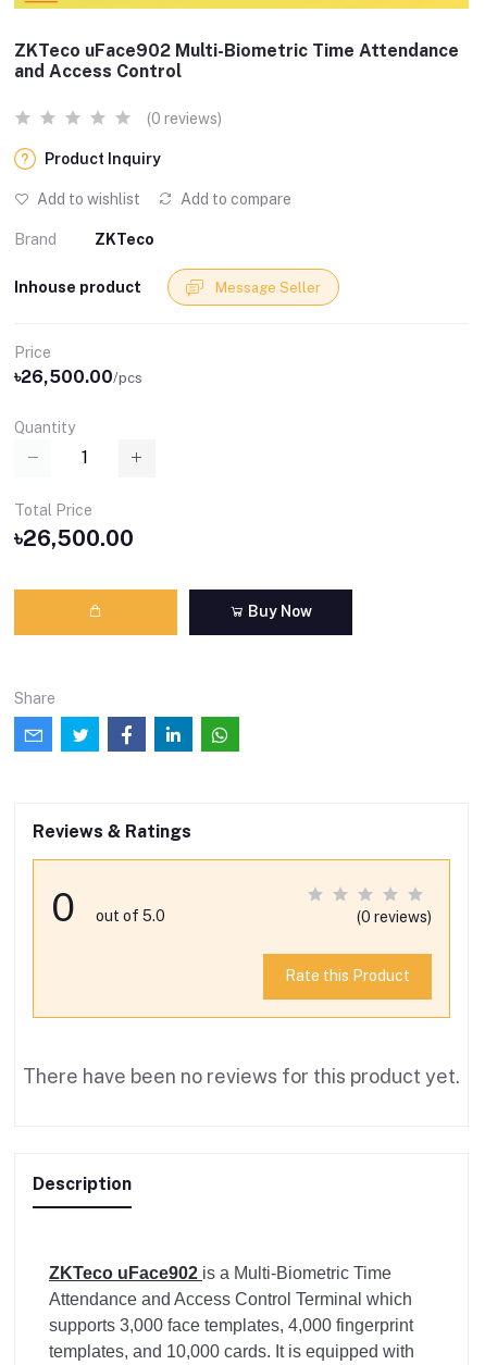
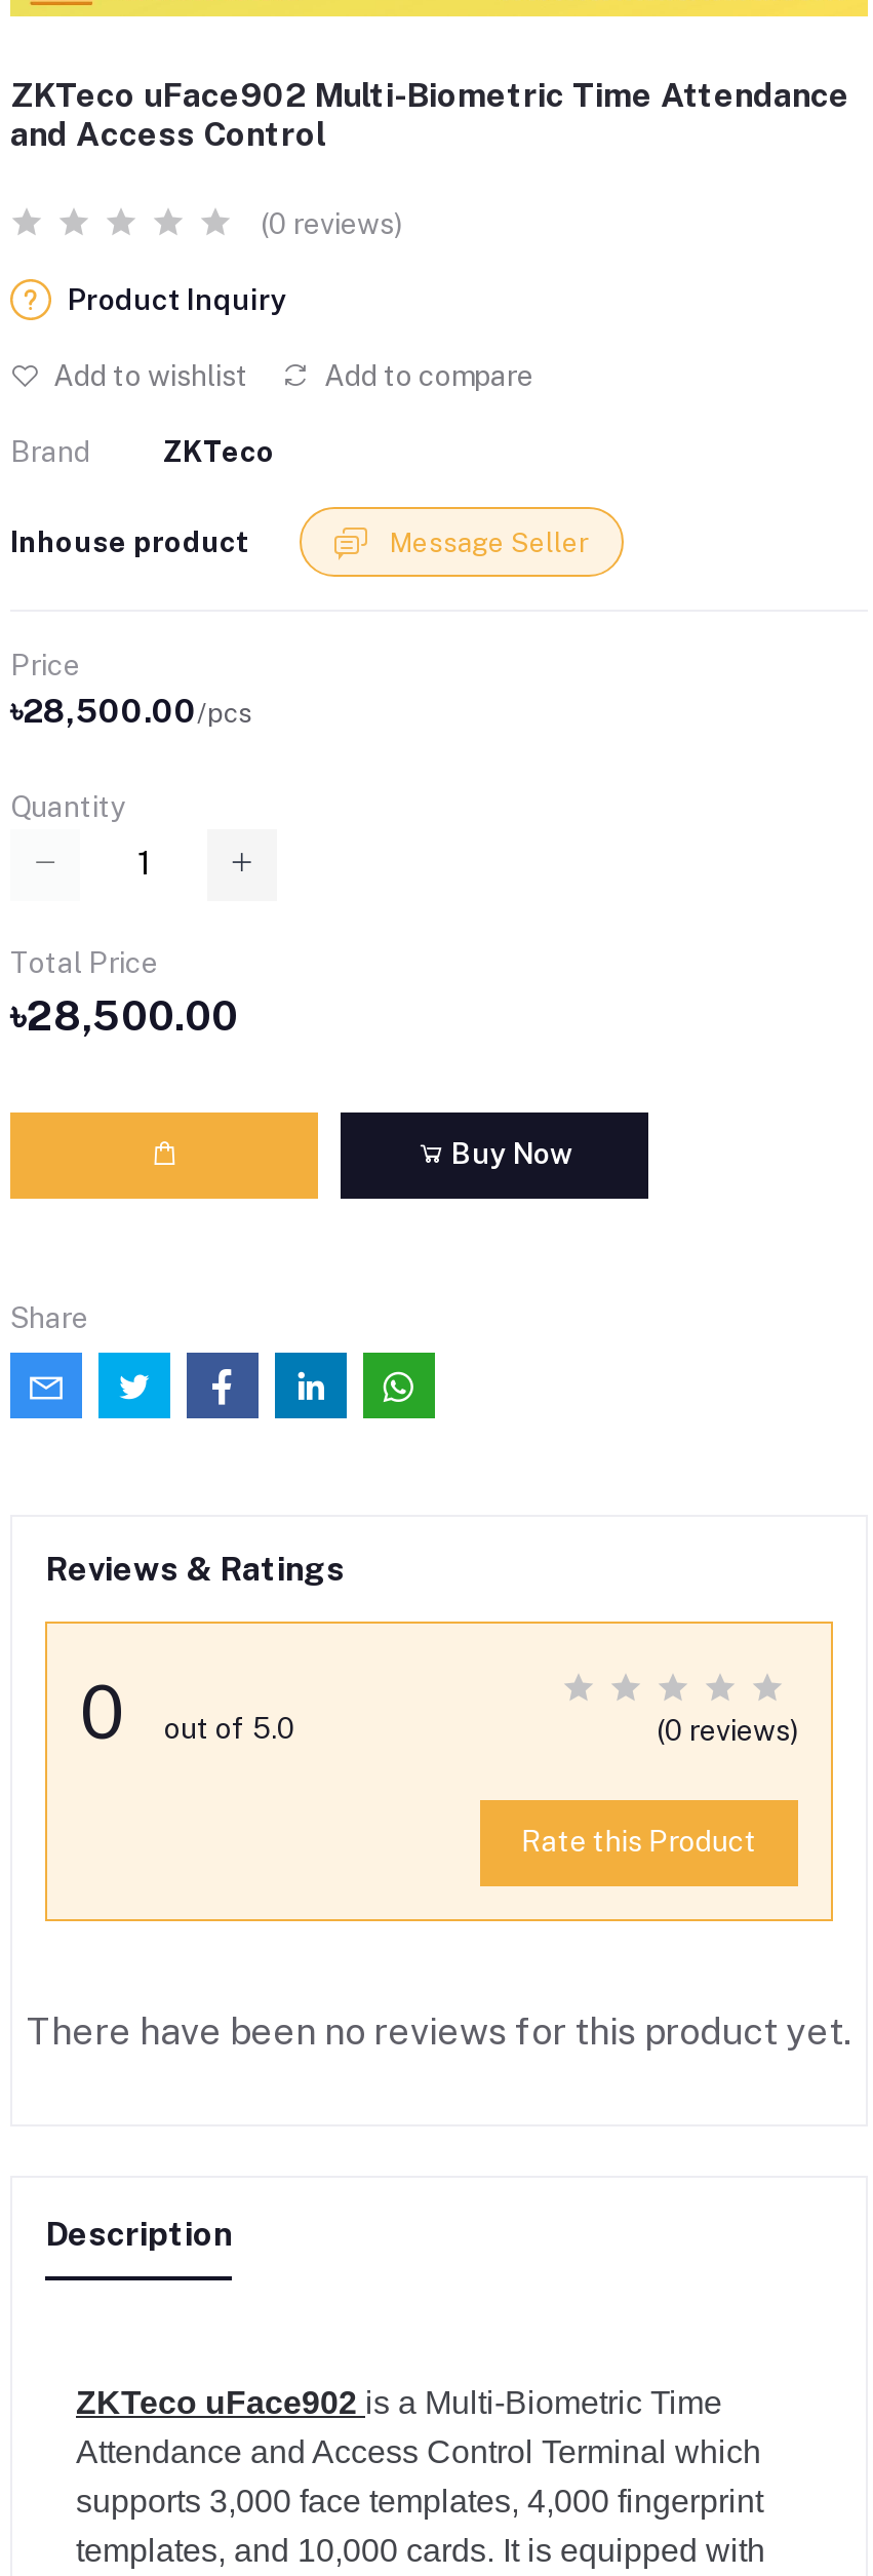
[14,367,142,388] ৳26,500.00/pcs -> [10,692,252,731] ৳28,500.00/pcs
[14,525,134,551] ৳26,500.00 -> [10,991,238,1040] ৳28,500.00

